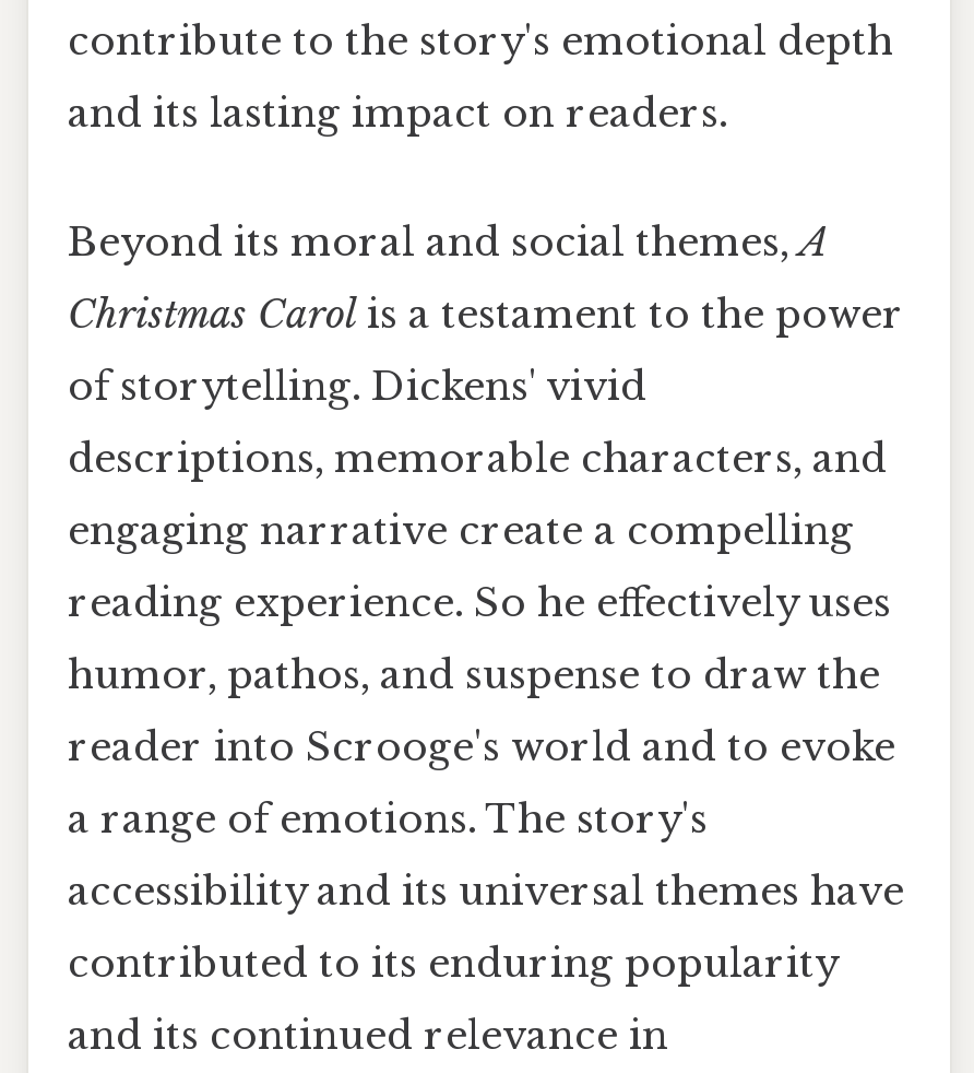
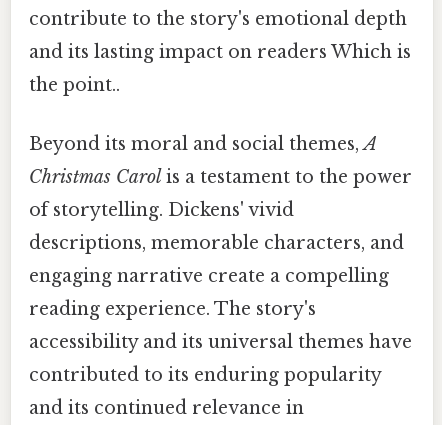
[68,90,727,138] and its lasting impact on readers. -> [29,41,411,96] and its lasting impact on readers Which is | the point..
moved [68,292,904,556] -> [29,166,412,287]: Christmas Carol is a testament to the power | of storytelling. Dickens' vivid | descriptions, memorable characters, and | engaging narrative create a compelling
[68,580,895,844] reading experience. So he effectively uses | humor, pathos, and suspense to draw the | reader into Scrooge's world and to evoke | a range of emotions. The story's -> [29,298,316,320] reading experience. The story's

